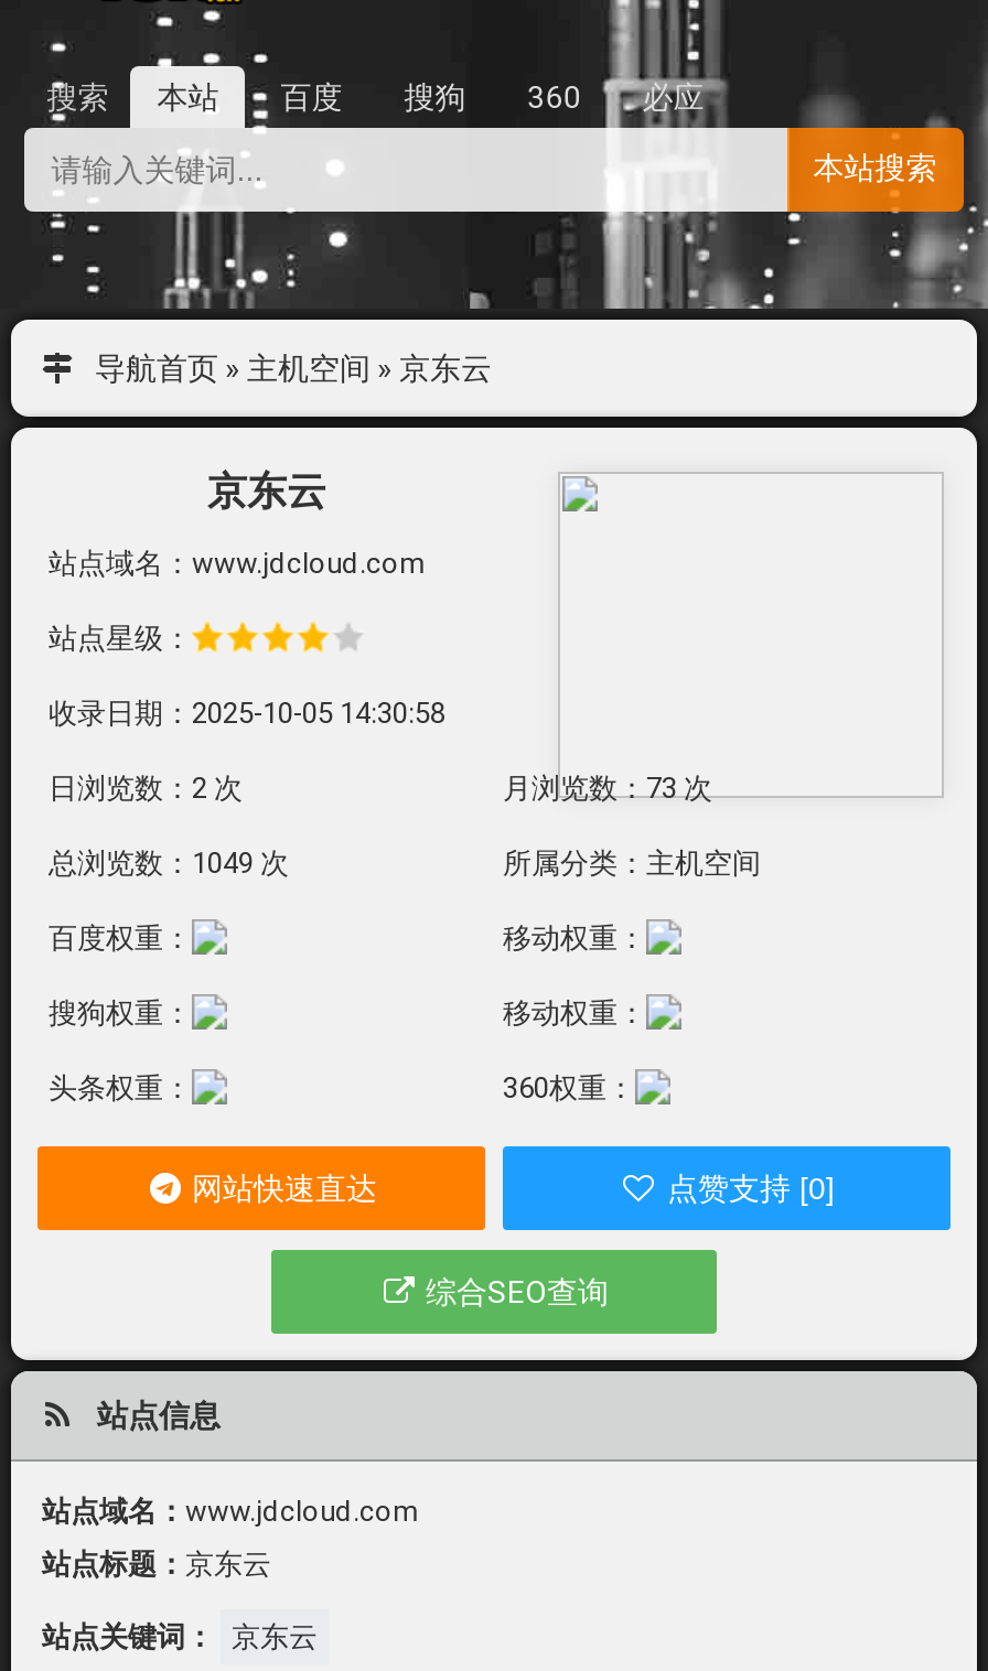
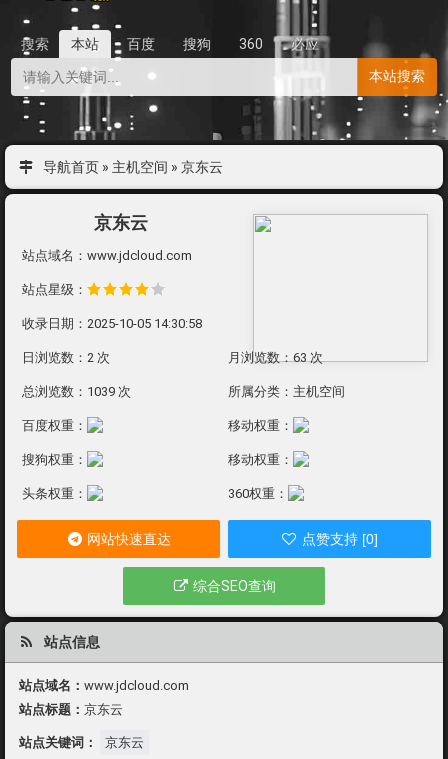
[503,772,712,805] 月浏览数：73 次 -> [228,350,323,365] 月浏览数：63 次
[49,847,289,880] 总浏览数：1049 次 -> [22,384,131,399] 总浏览数：1039 次

